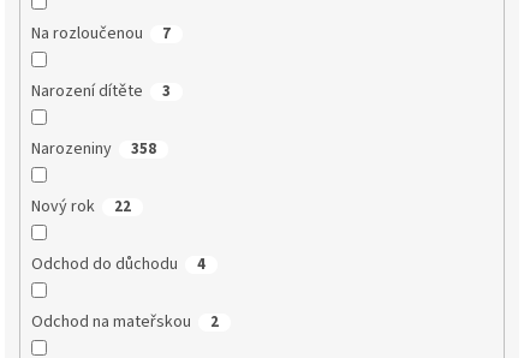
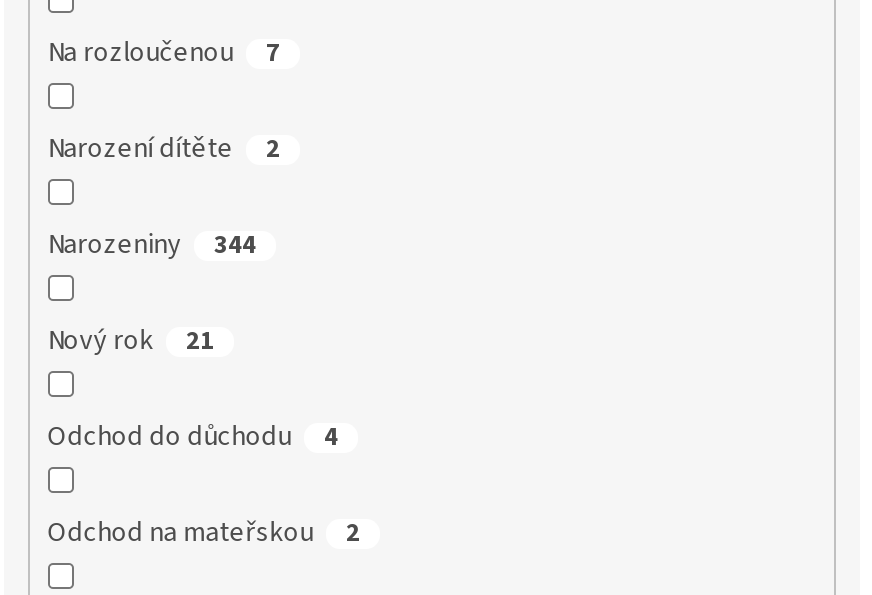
[31,79,171,103] Narození dítěte 3 -> [48,128,280,168] Narození dítěte 2
[31,136,156,160] Narozeniny 358 -> [48,224,256,264] Narozeniny 344
[31,194,131,218] Nový rok 22 -> [48,320,214,360] Nový rok 21

